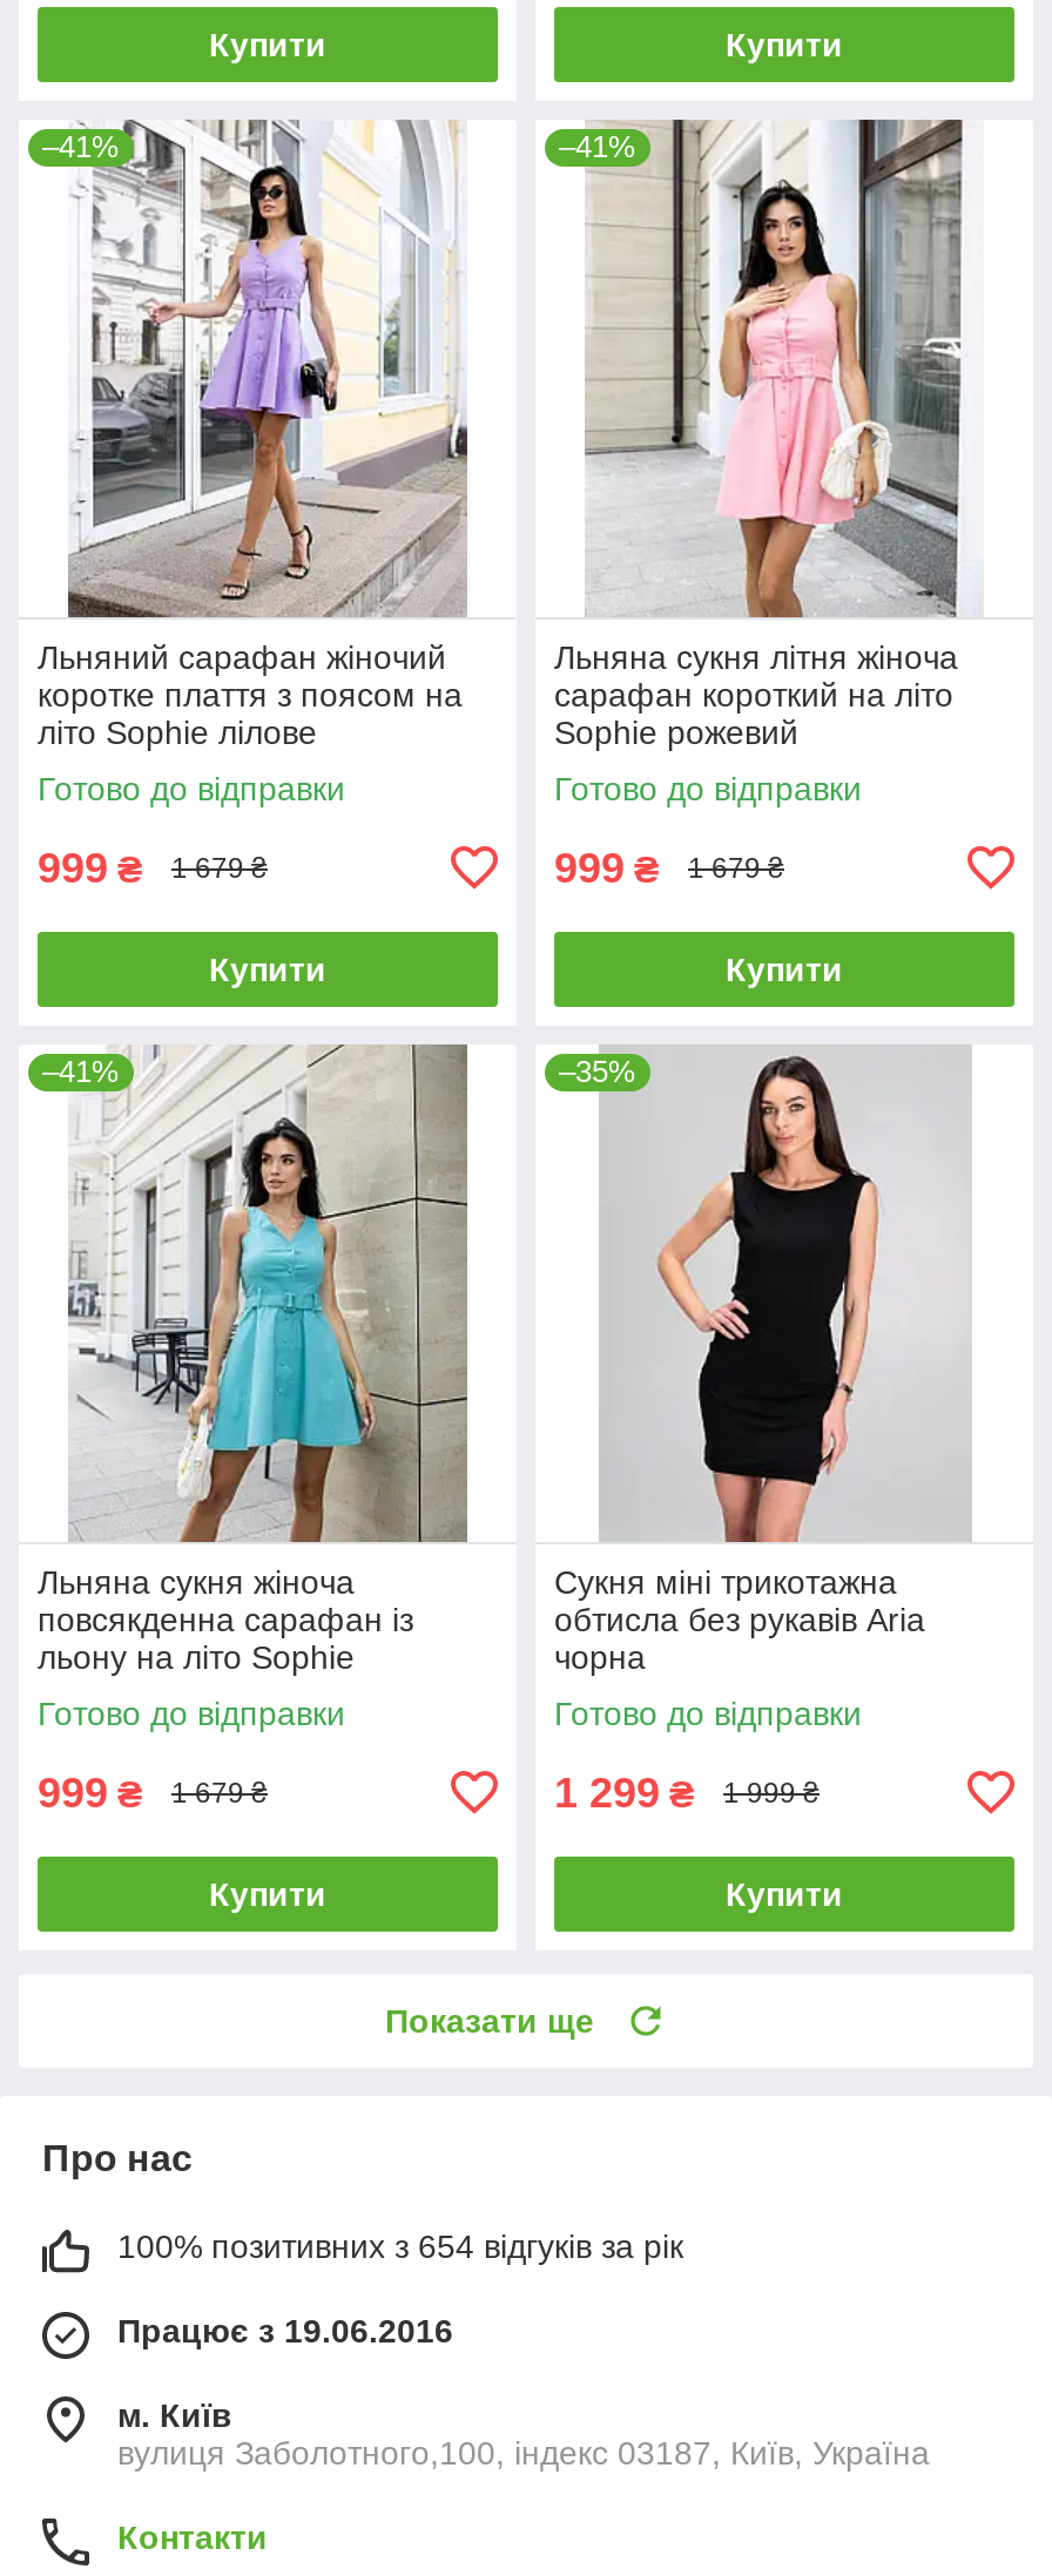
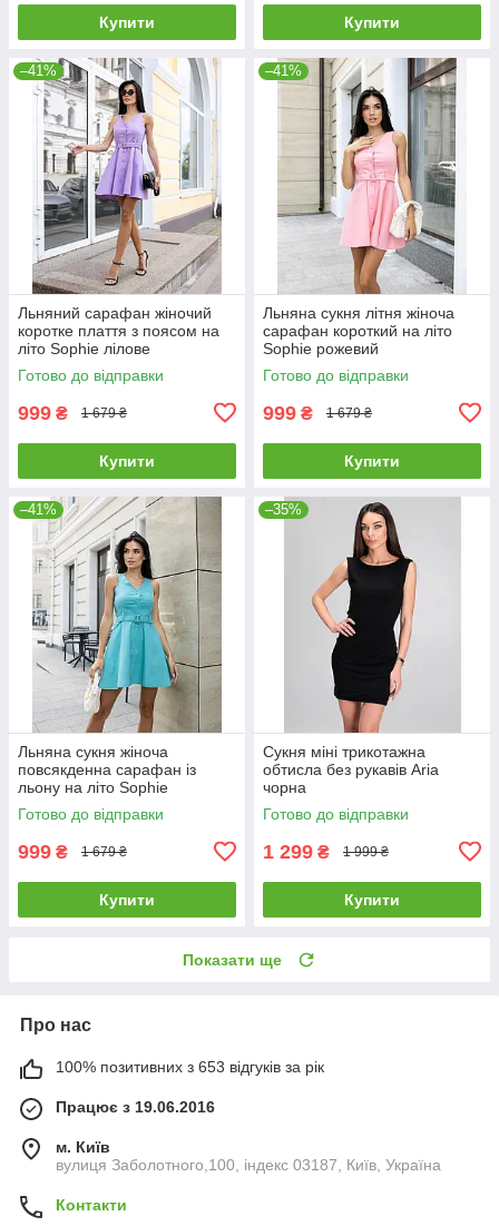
[117,2227,683,2265] 100% позитивних з 654 відгуків за рік -> [56,1058,324,1075] 100% позитивних з 653 відгуків за рік

